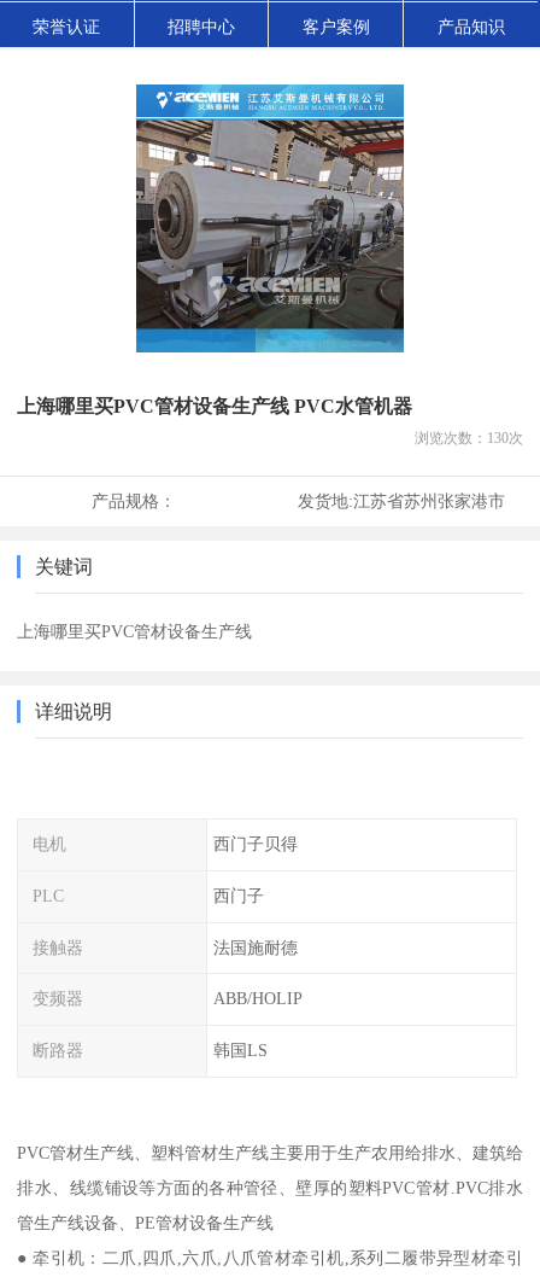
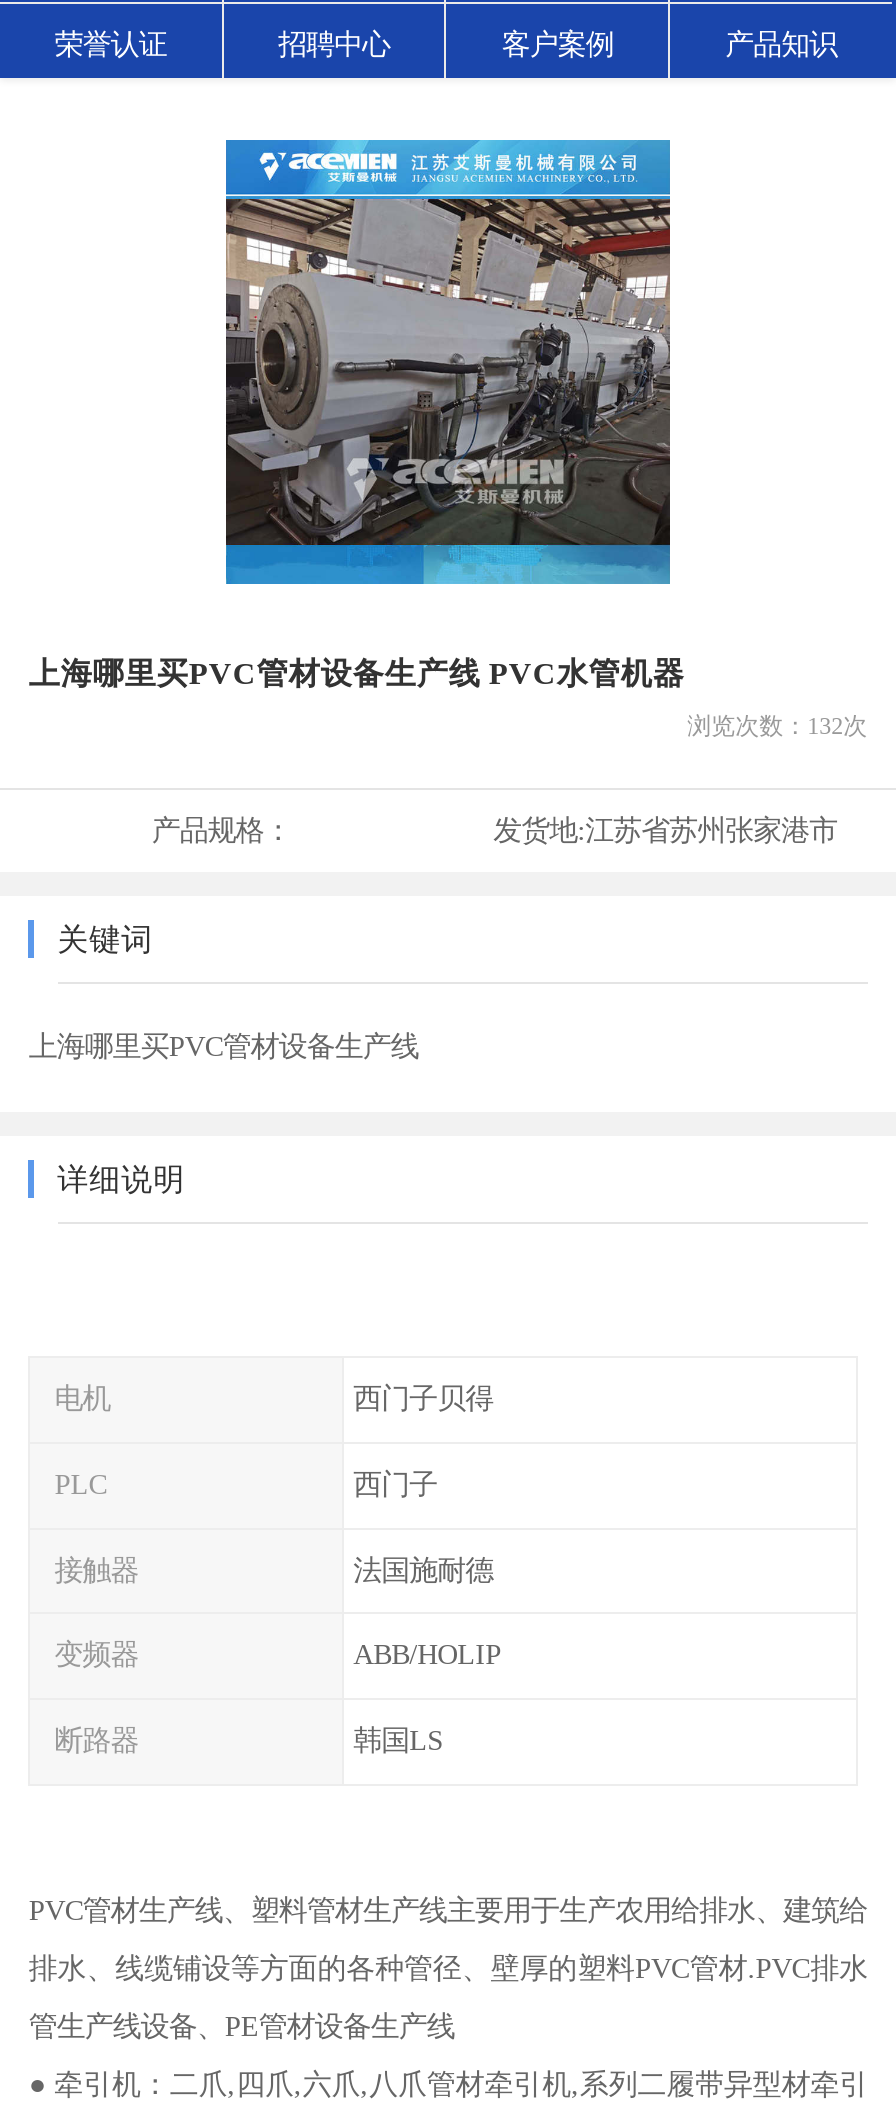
[414,430,523,447] 浏览次数：130次 -> [687,712,867,740] 浏览次数：132次

